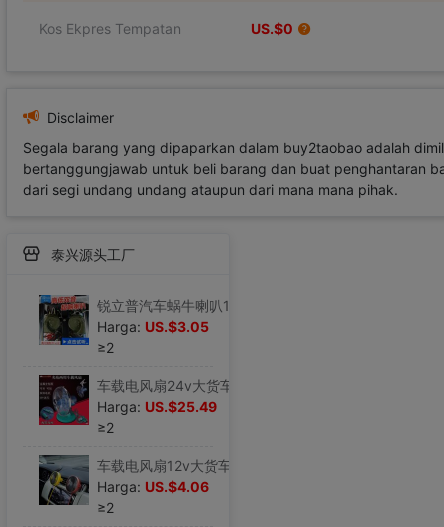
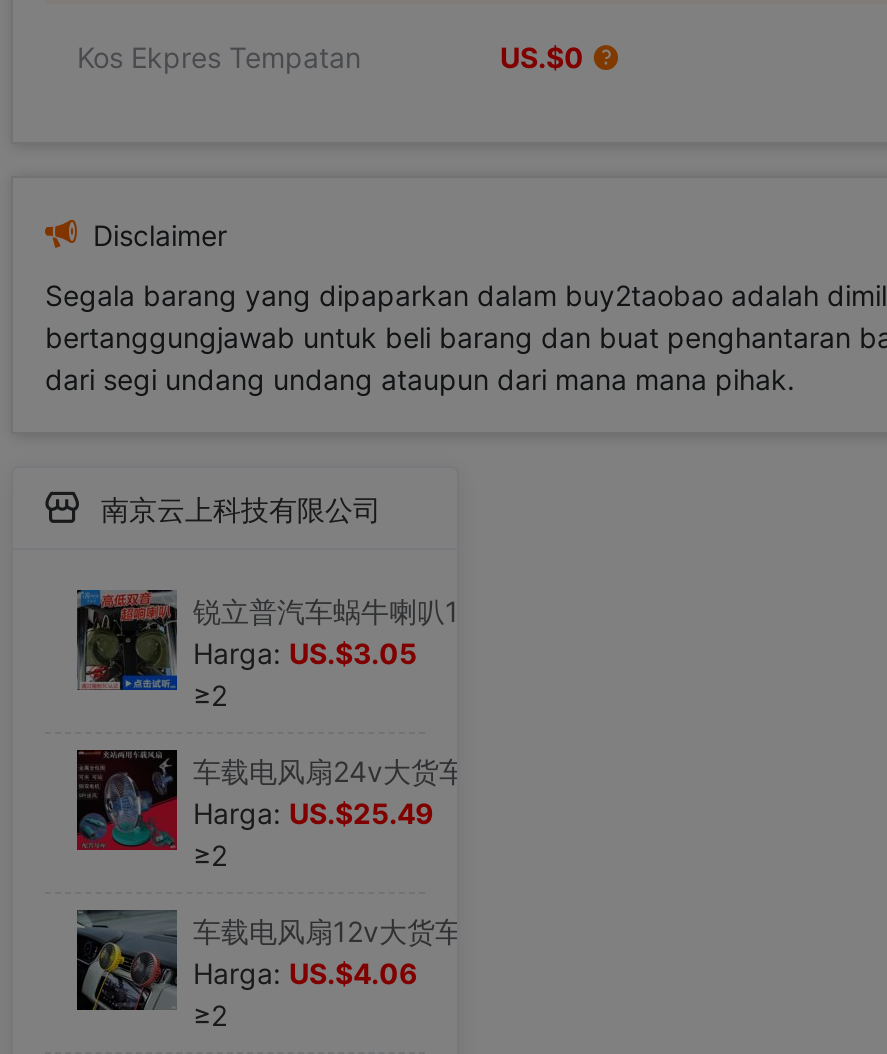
[47,246,135,263] 泰兴源头工厂 -> [93,492,381,526] 南京云上科技有限公司

